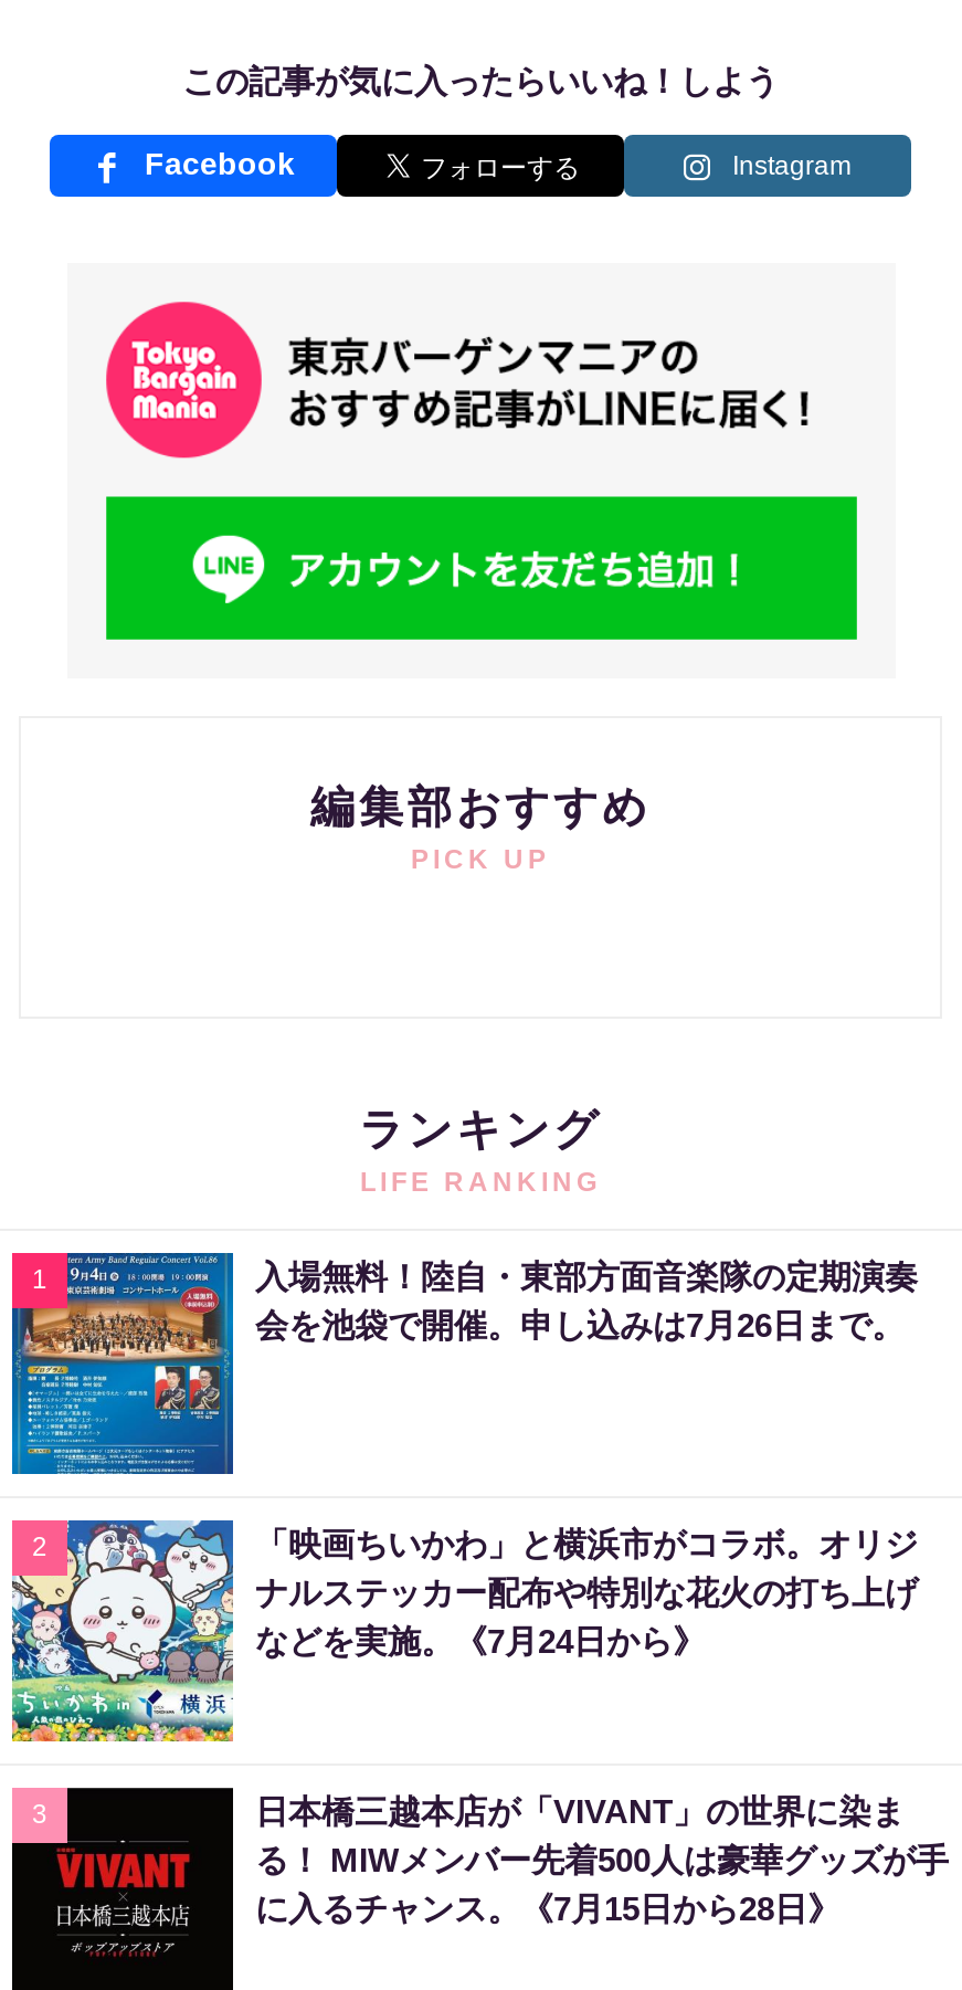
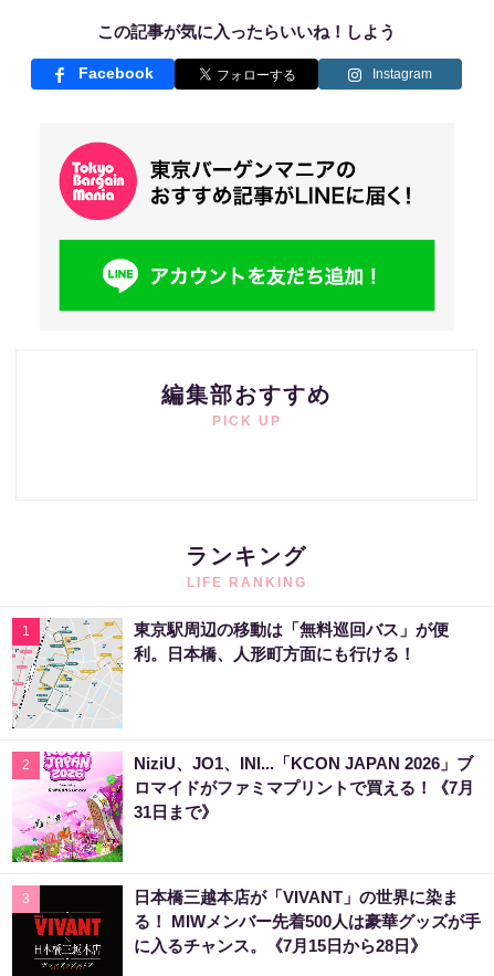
[10,1251,918,1476] [image] | 入場無料！陸自・東部方面音楽隊の定期演奏 | 会を池袋で開催。申し込みは7月26日まで。 -> [12,618,449,728] [image] | 東京駅周辺の移動は「無料巡回バス」が便 | 利。日本橋、人形町方面にも行ける！
[10,1518,918,1744] [image] | 「映画ちいかわ」と横浜市がコラボ。オリジ | ナルステッカー配布や特別な花火の打ち上げ | などを実施。《7月24日から》 -> [11,751,474,863] [image] | NiziU、JO1、INI...「KCON JAPAN 2026」ブ | ロマイドがファミマプリントで買える！《7月 | 31日まで》

